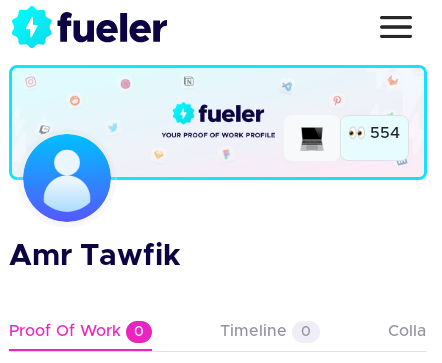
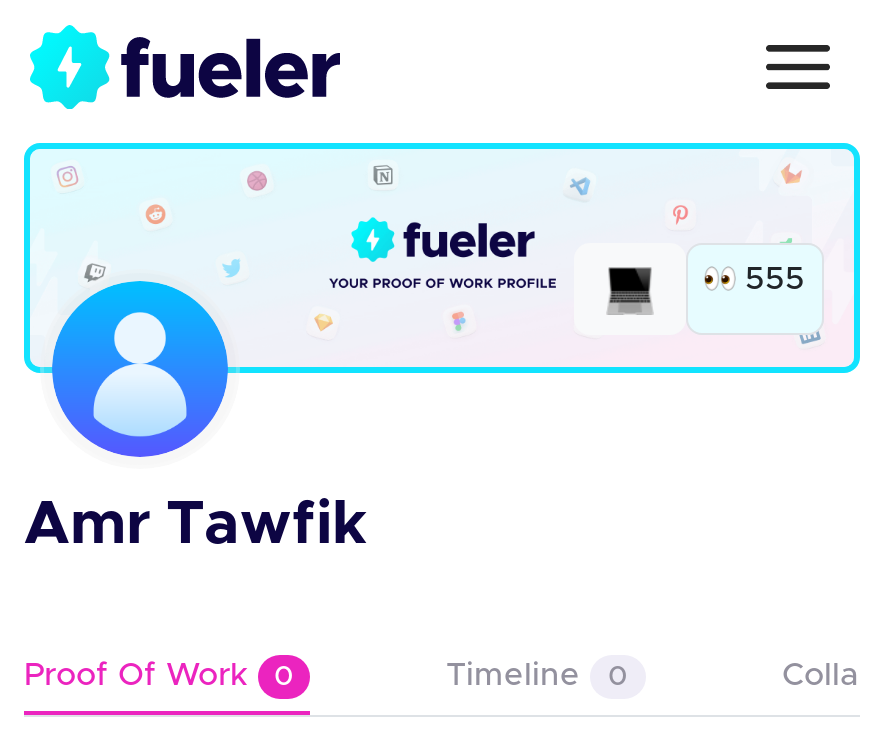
[369,125,399,141] 554 -> [745,264,805,296] 555

